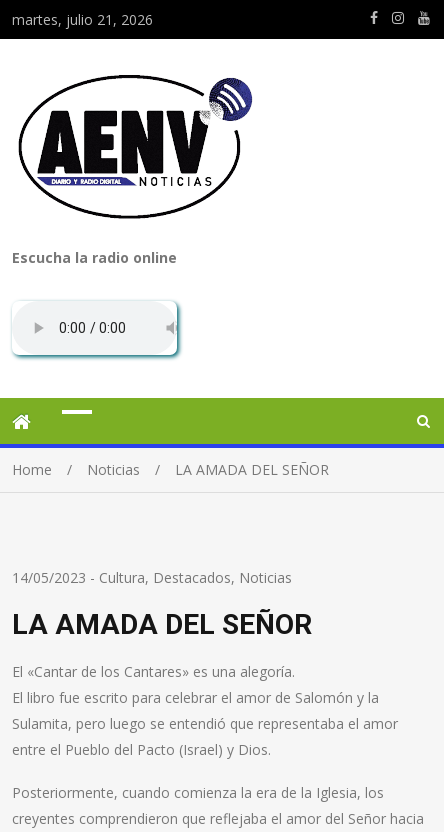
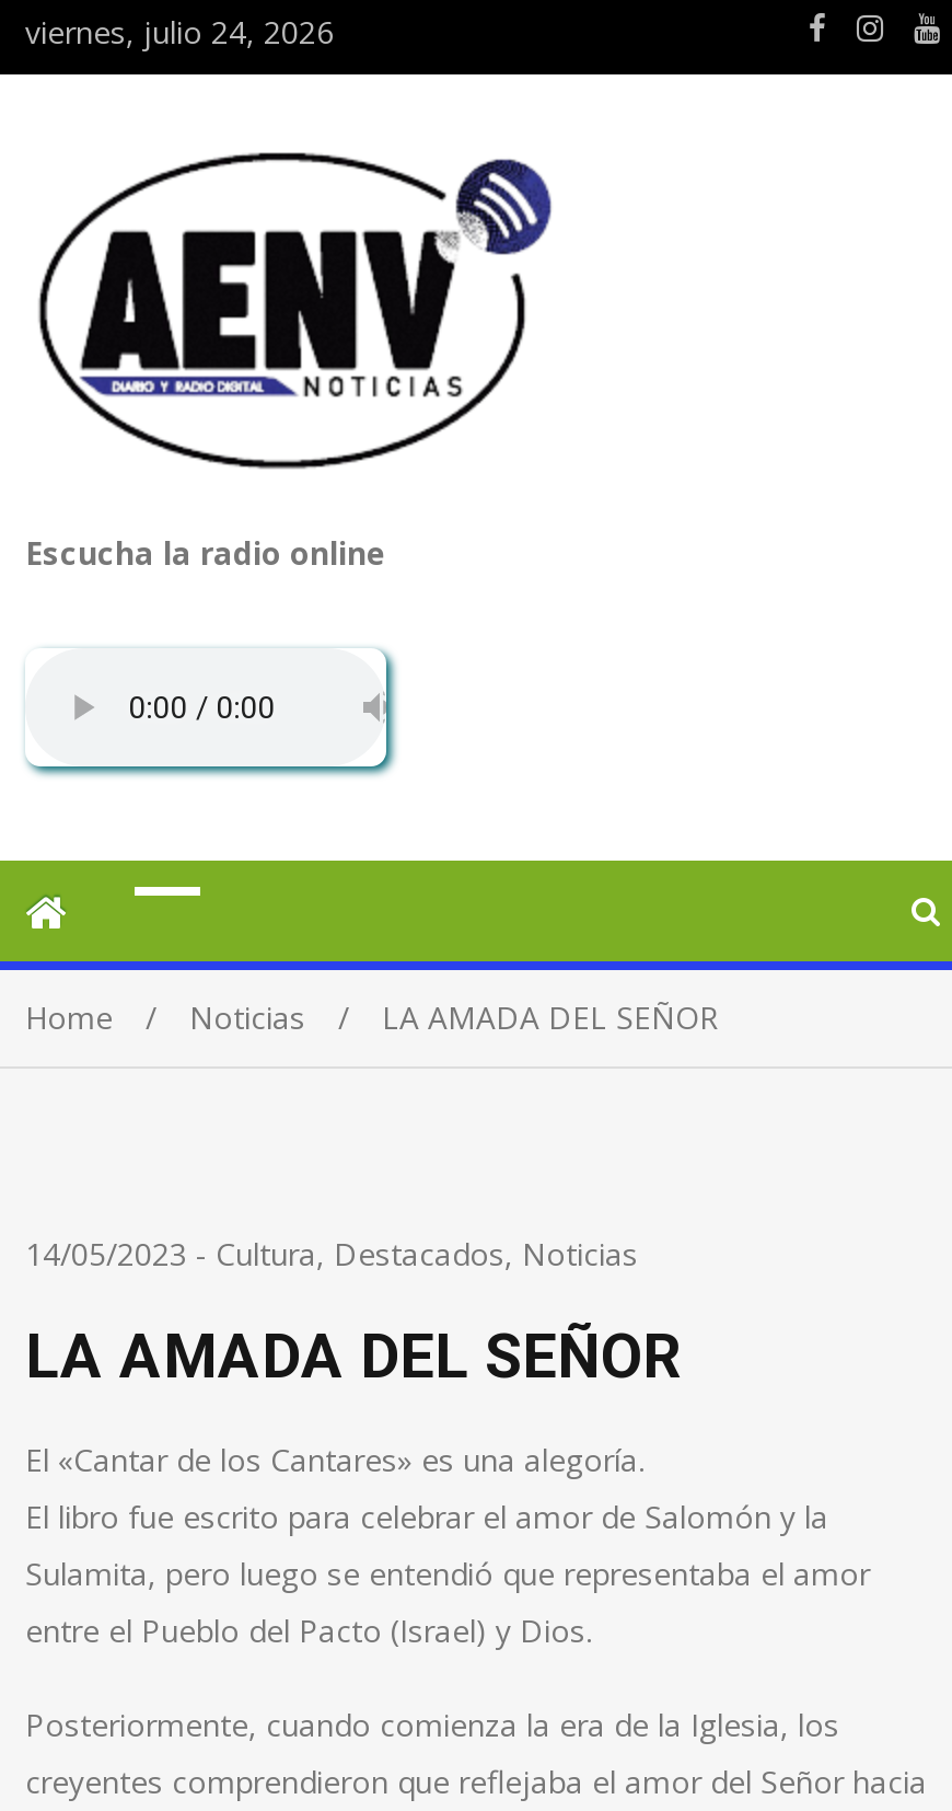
[12,10,153,29] martes, julio 21, 2026 -> [25,11,334,53] viernes, julio 24, 2026

